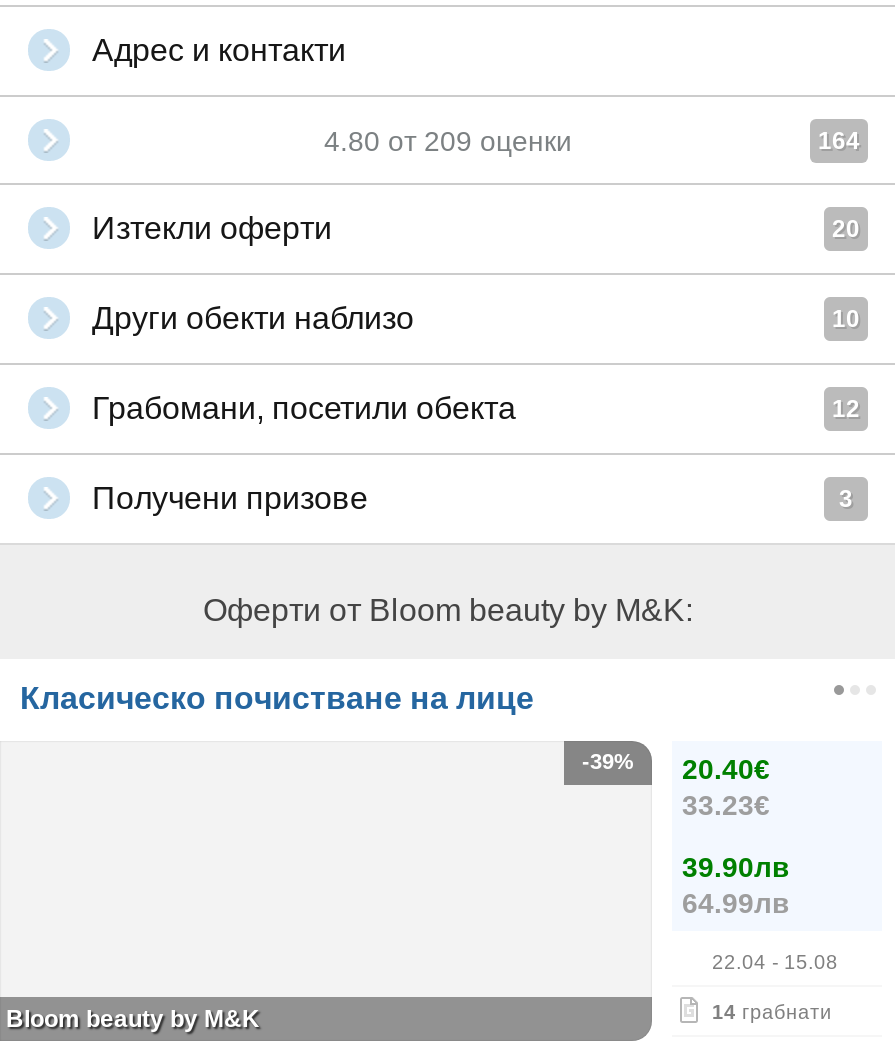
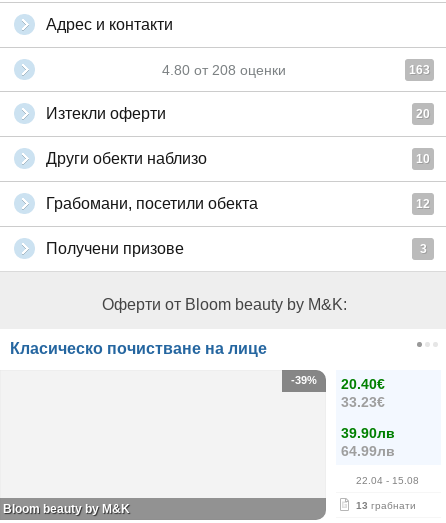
[324,125,572,157] 4.80 от 209 оценки -> [162,62,286,78] 4.80 от 208 оценки
[818,127,860,155] 164 -> [409,63,430,77] 163
[712,1001,832,1023] 14 грабнати -> [356,500,416,511] 13 грабнати

